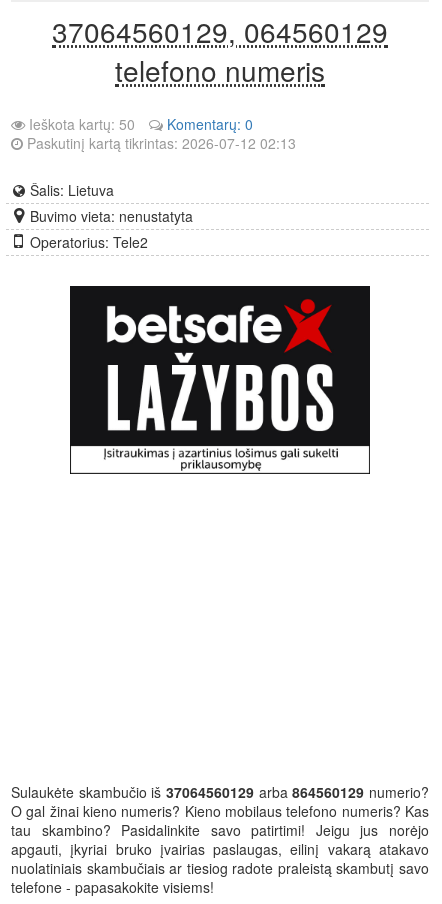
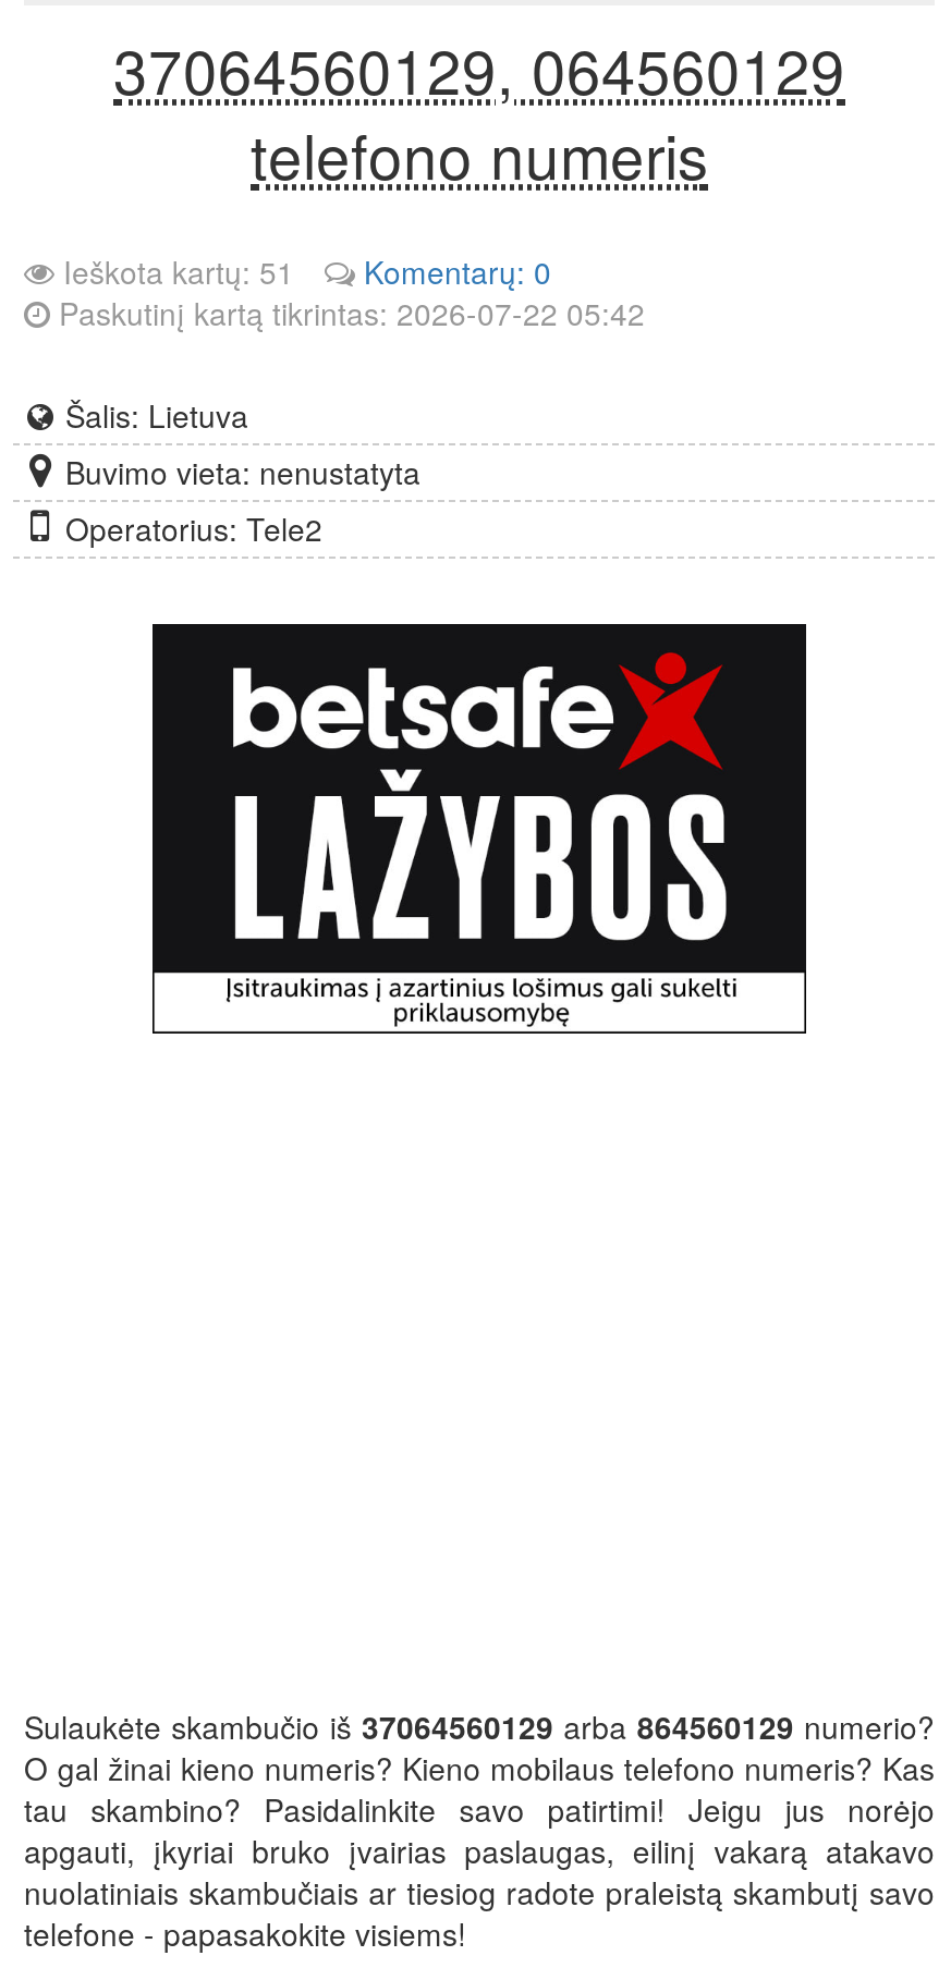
[25,114,135,134] Ieškota kartų: 50 -> [54,249,294,293] Ieškota kartų: 51
[23,133,296,153] Paskutinį kartą tikrintas: 2026-07-12 02:13 -> [50,291,645,334] Paskutinį kartą tikrintas: 2026-07-22 05:42

